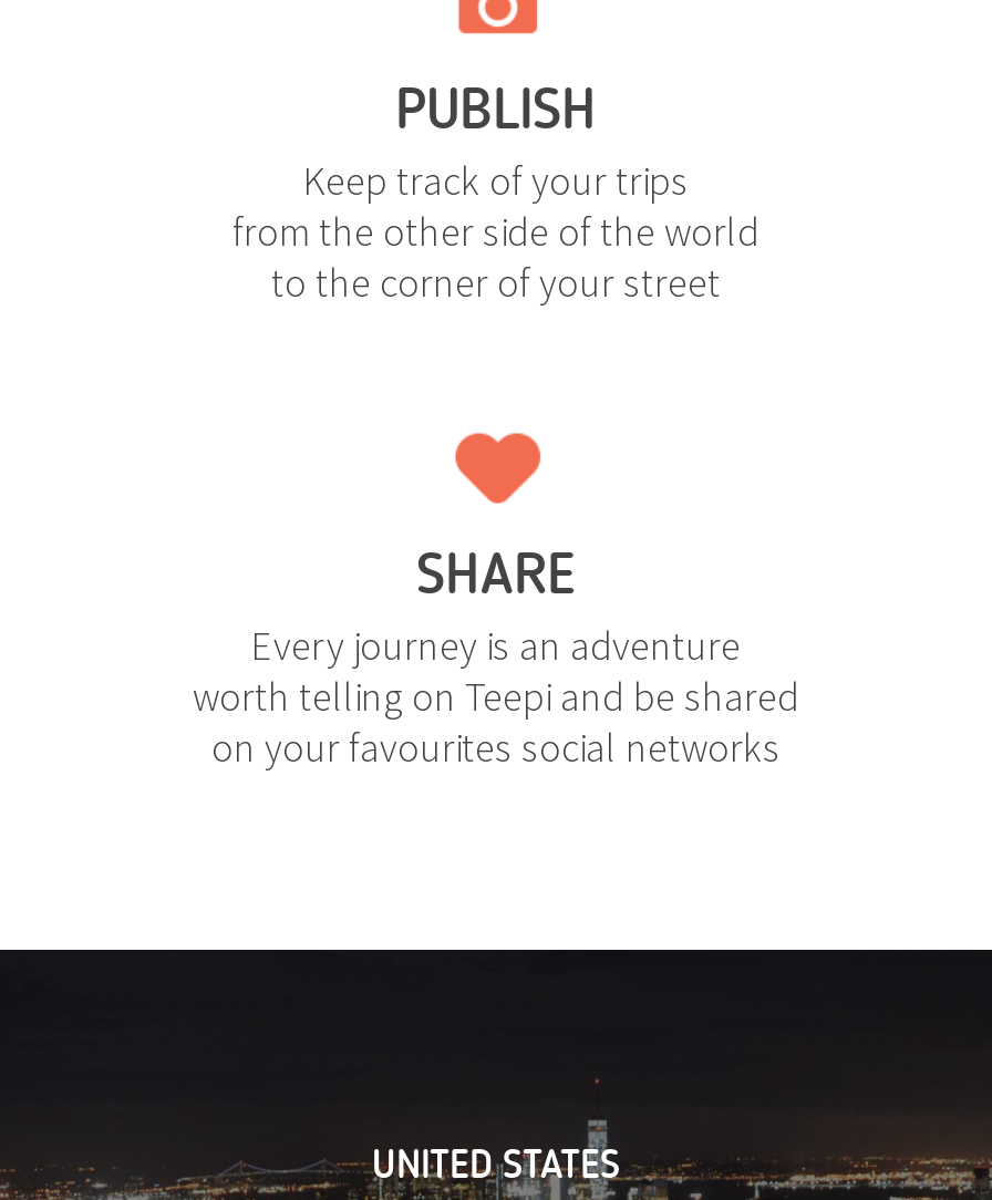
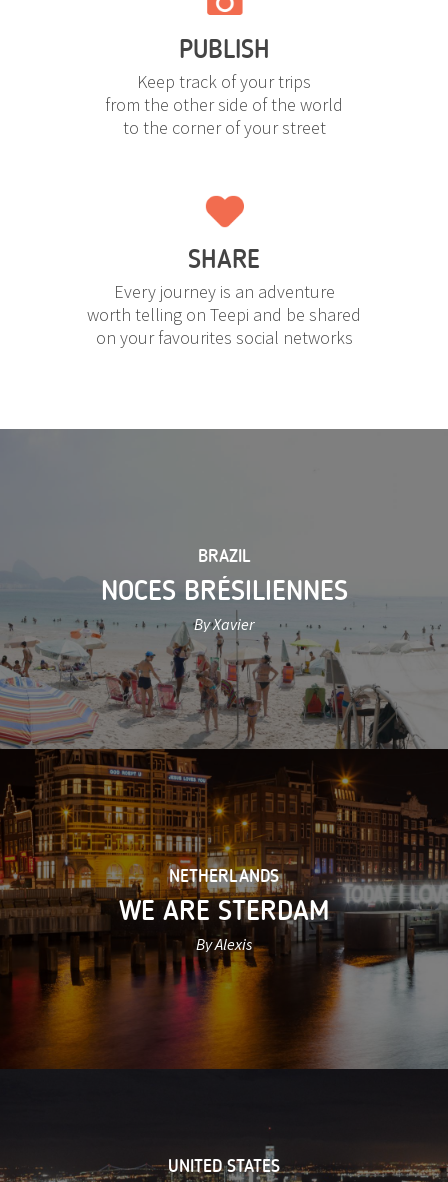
none -> [3,429,445,1069] [image] | BRAZIL | NOCES BRÉSILIENNES | By Xavier
none -> [119,865,329,954] NETHERLANDS | WE ARE STERDAM | By Alexis

